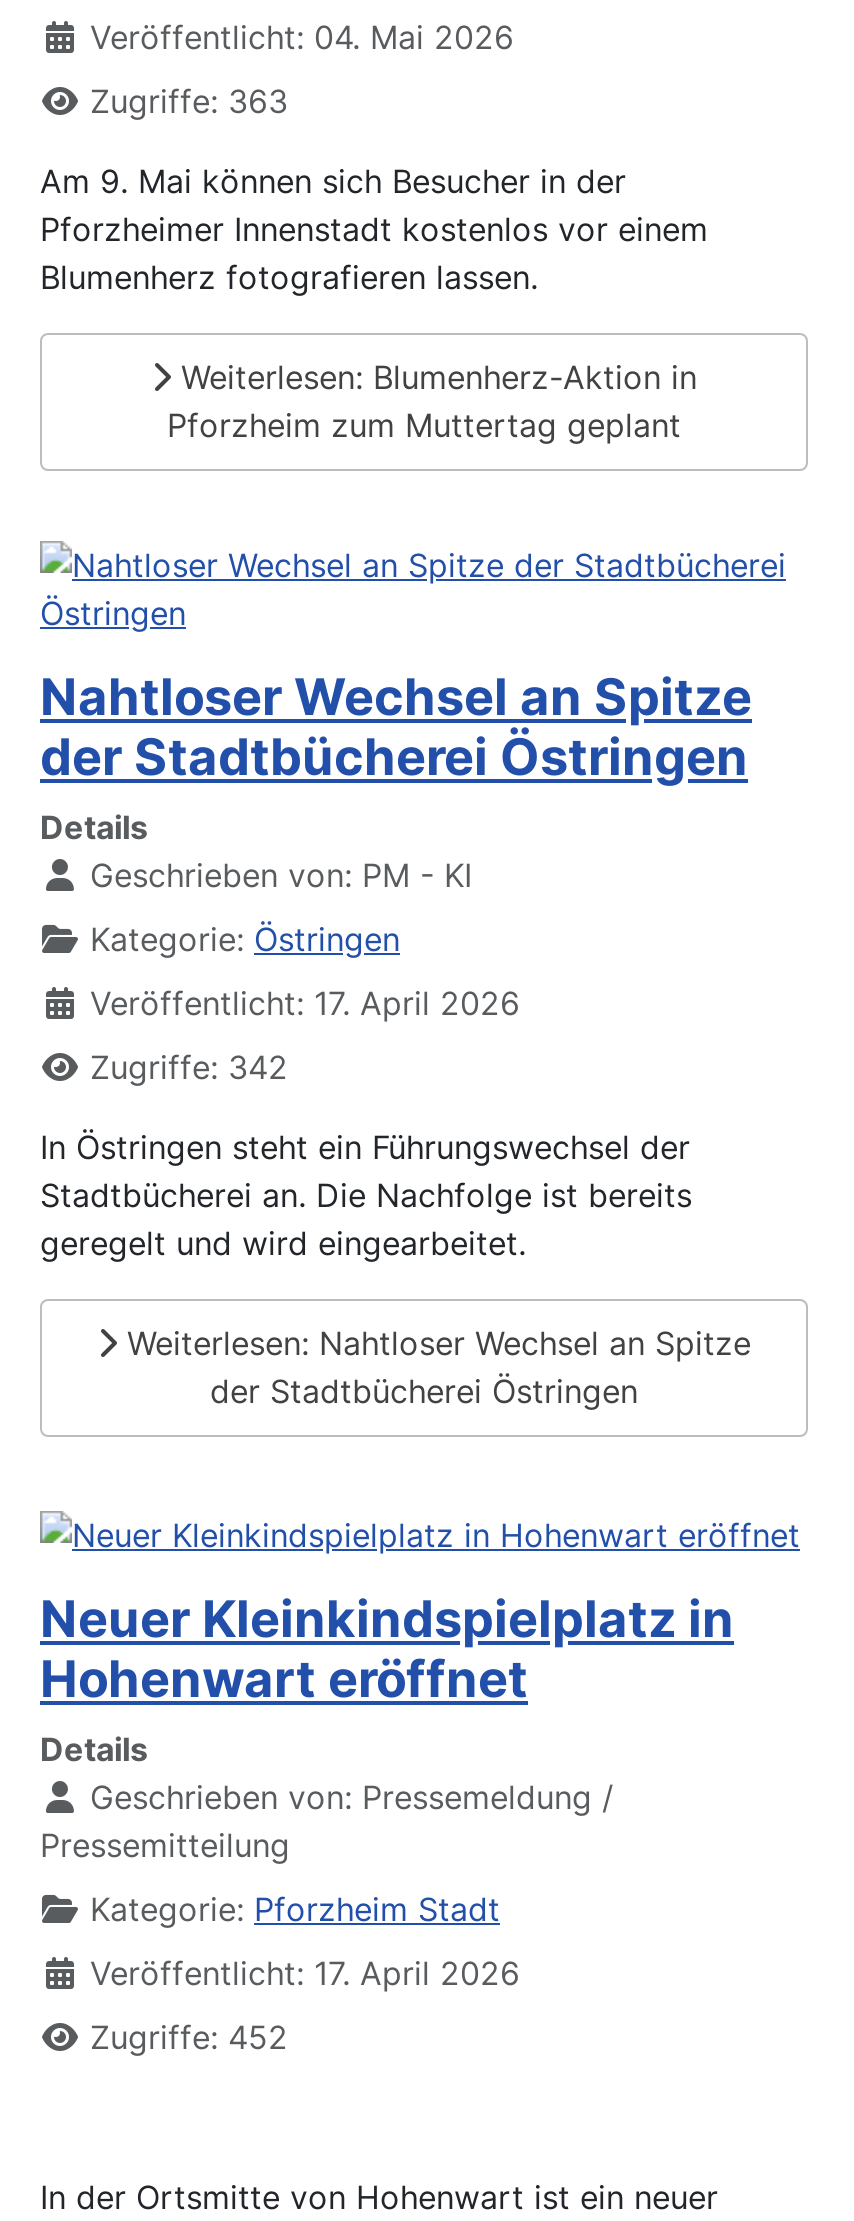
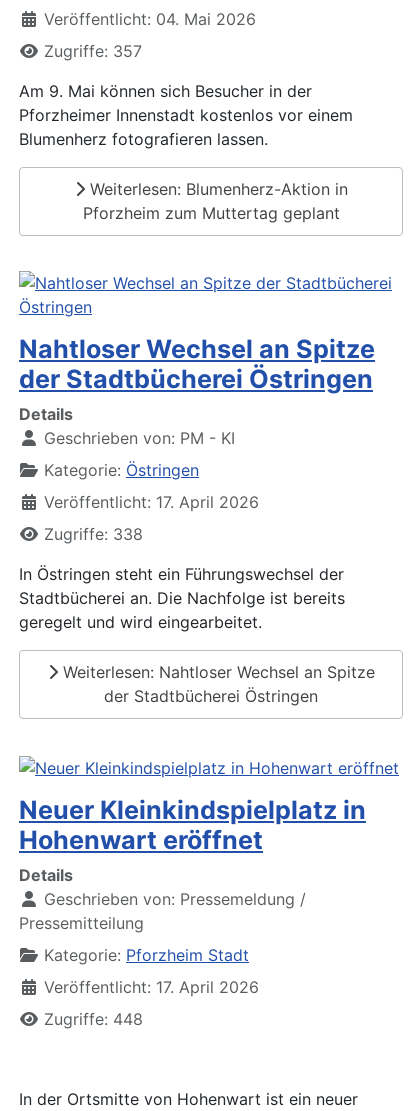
[90,80,288,120] Zugriffe: 363 -> [44,41,142,61] Zugriffe: 357
[90,1047,288,1087] Zugriffe: 342 -> [44,524,143,544] Zugriffe: 338
[90,2016,288,2056] Zugriffe: 452 -> [44,1009,143,1029] Zugriffe: 448

